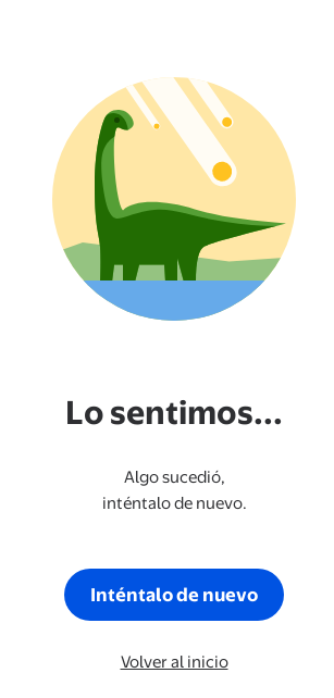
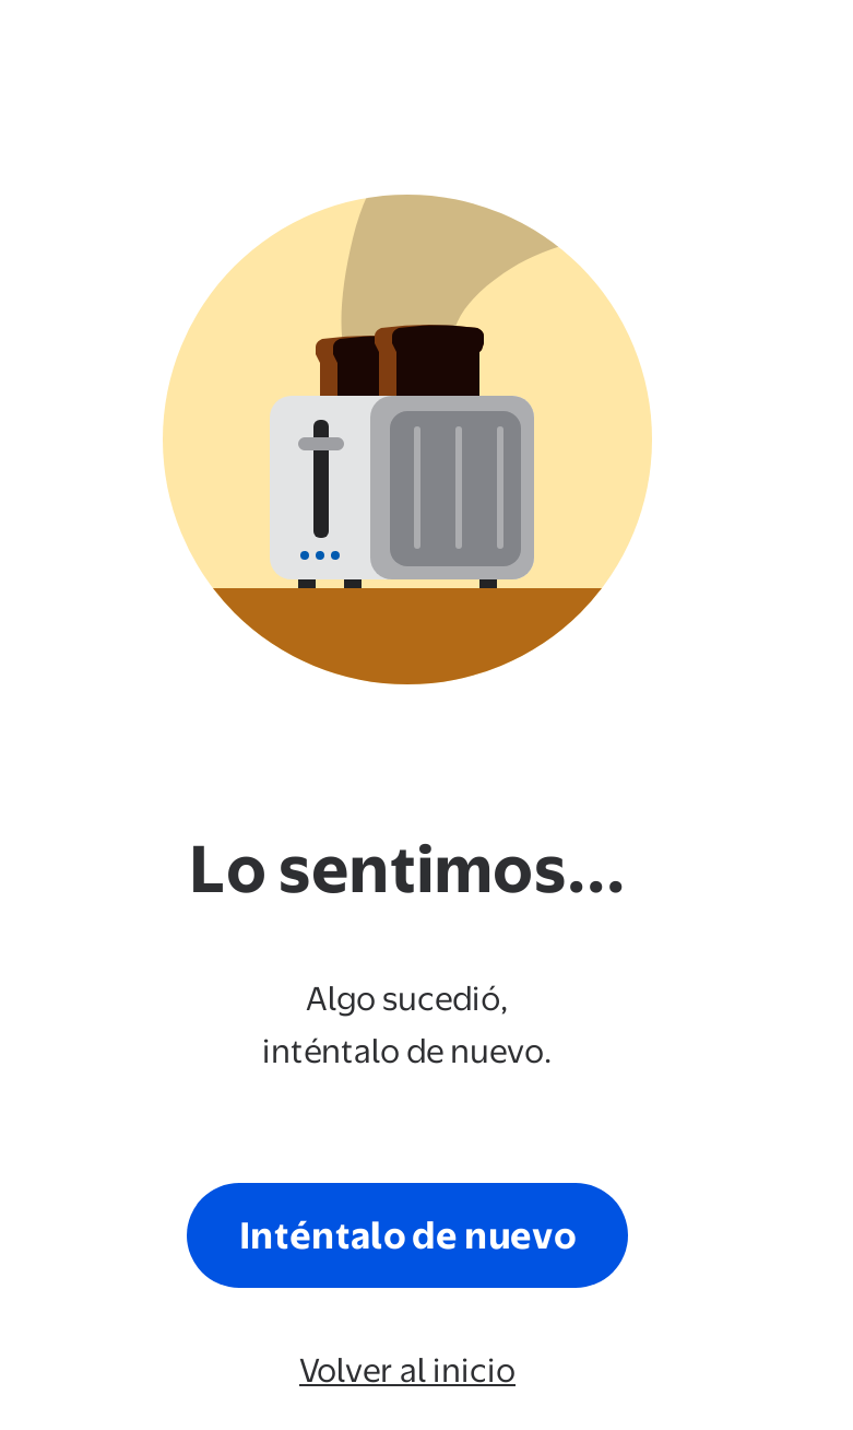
[63,78,285,322] [image] -> [187,195,624,687] [image]

